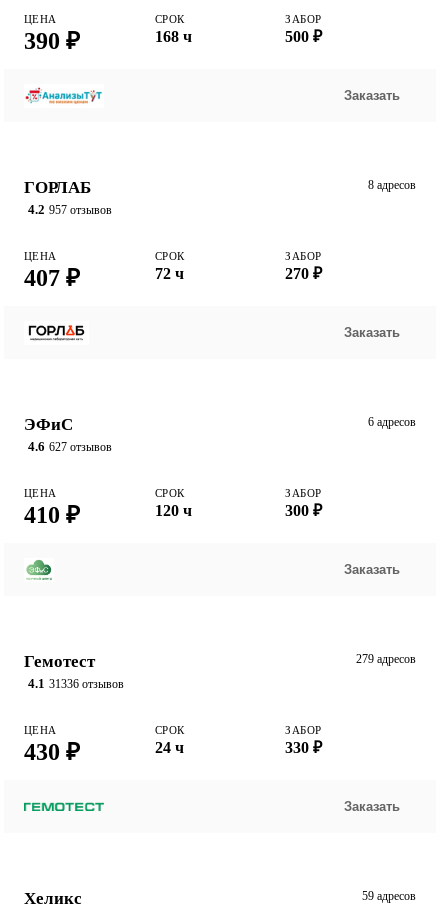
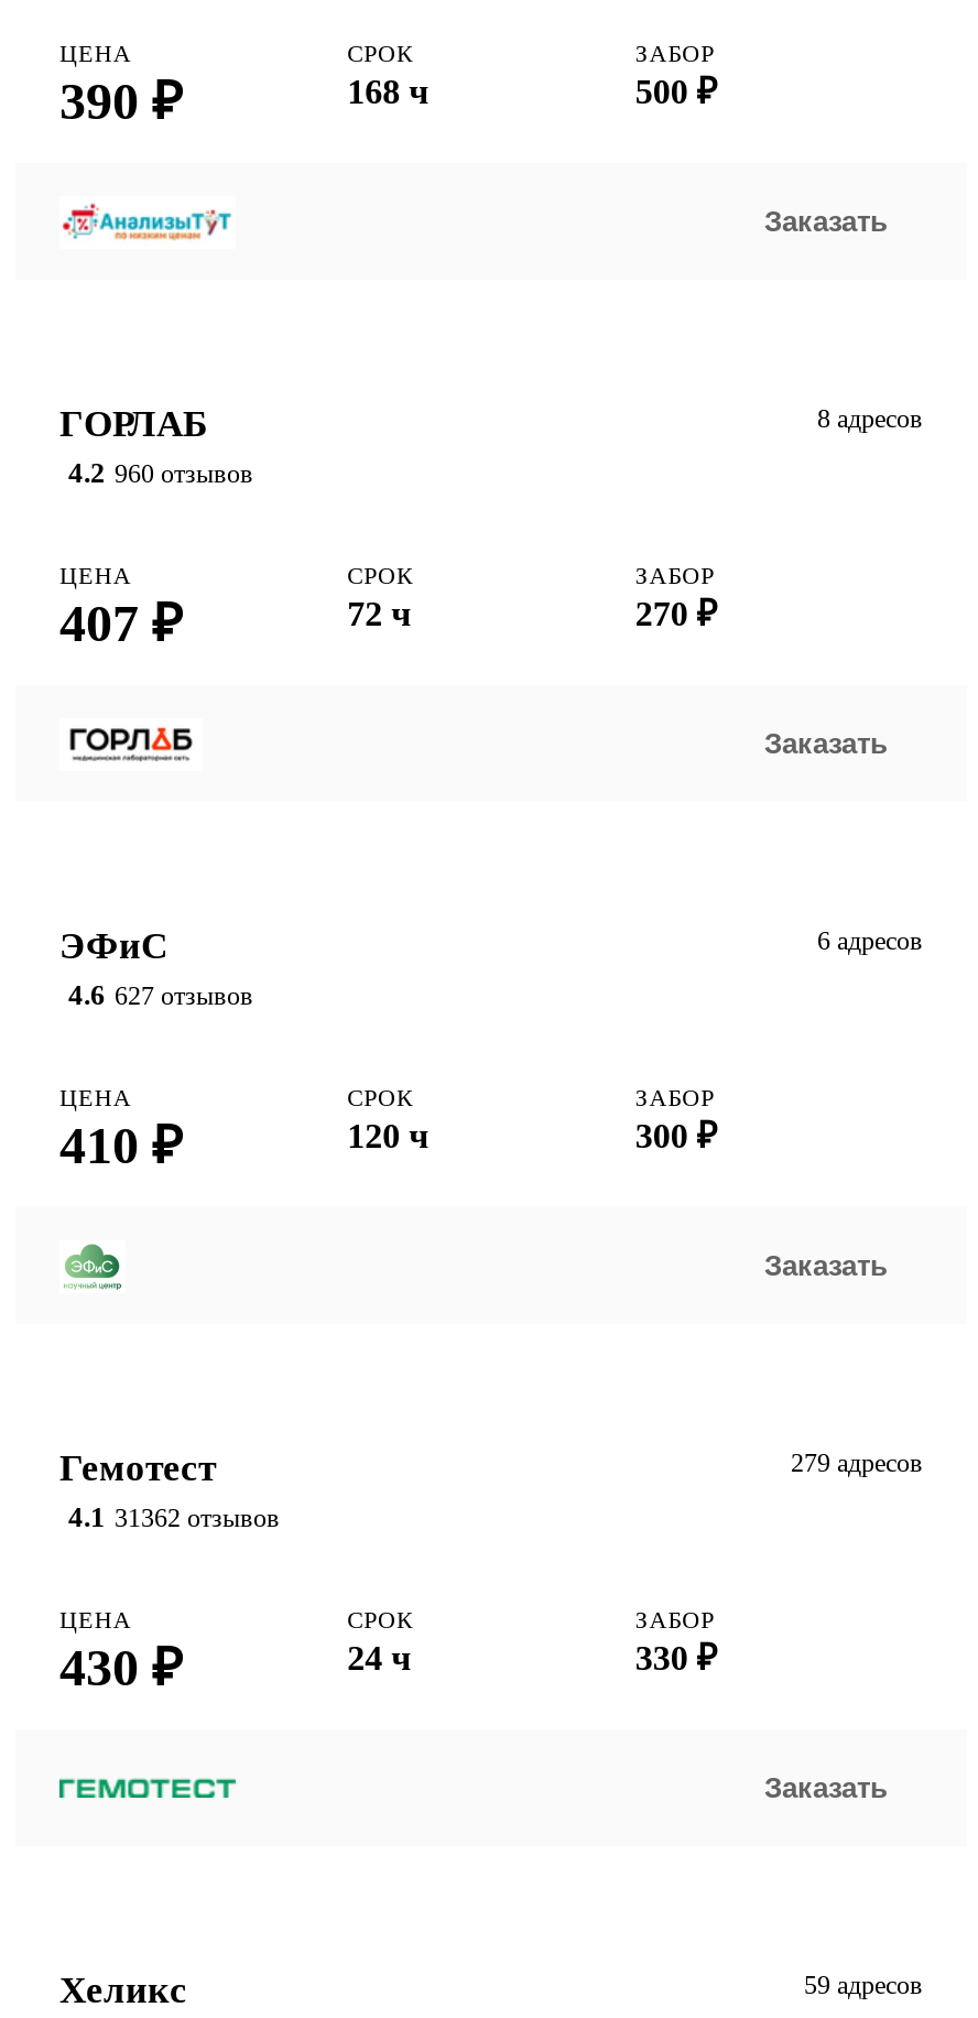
[28,202,112,217] 4.2 957 отзывов -> [68,456,253,490] 4.2 960 отзывов
[28,676,124,691] 4.1 31336 отзывов -> [68,1501,280,1534] 4.1 31362 отзывов

